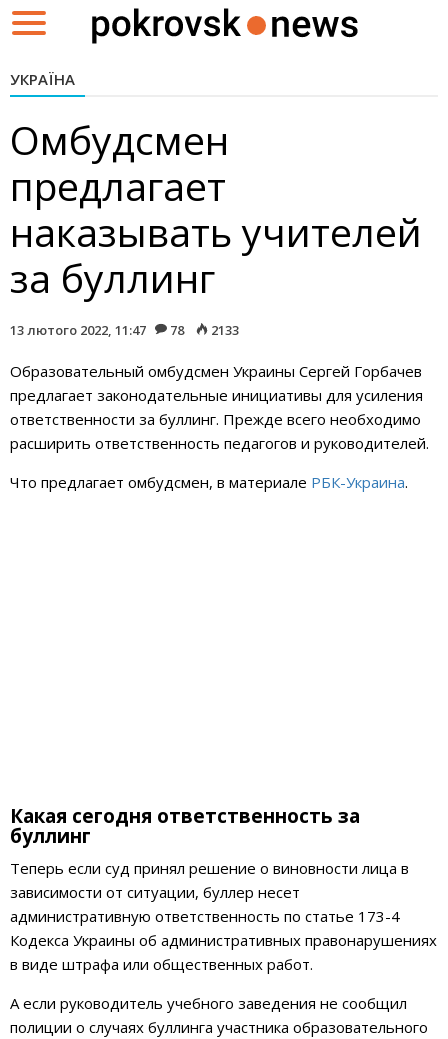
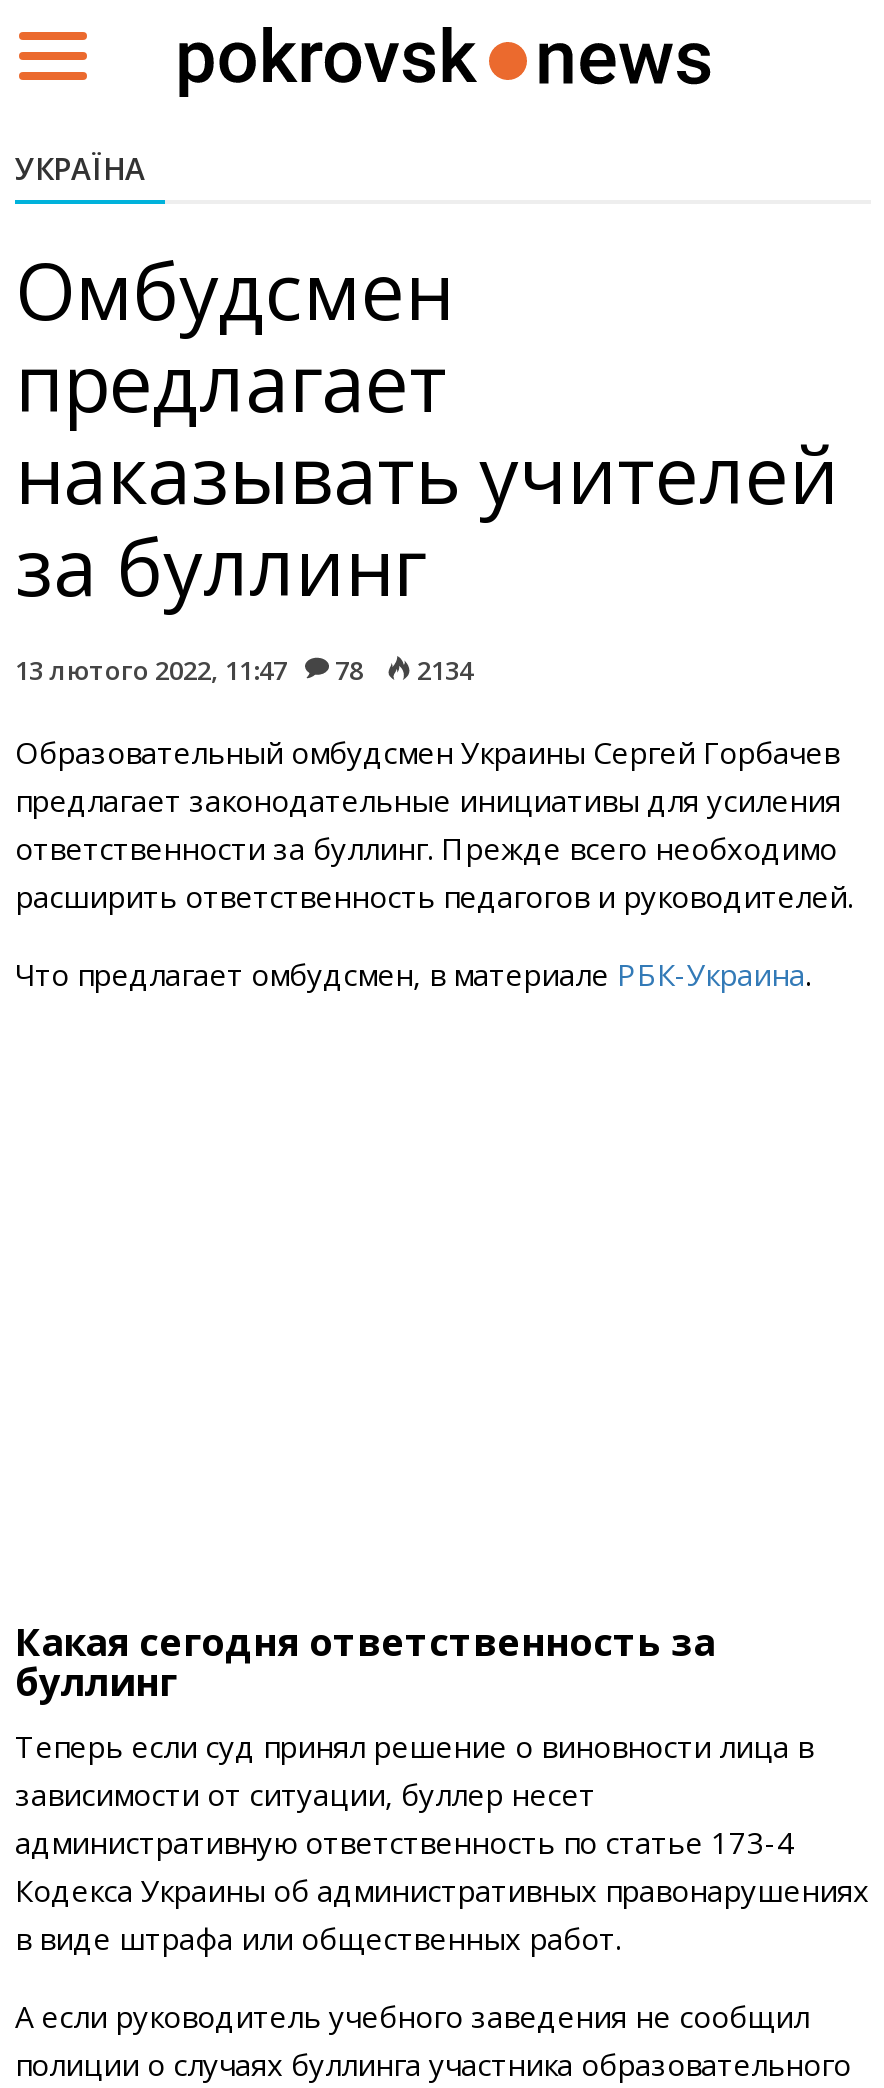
[10,321,239,339] 13 лютого 2022, 11:47 78 2133 -> [15,652,473,688] 13 лютого 2022, 11:47 78 2134

